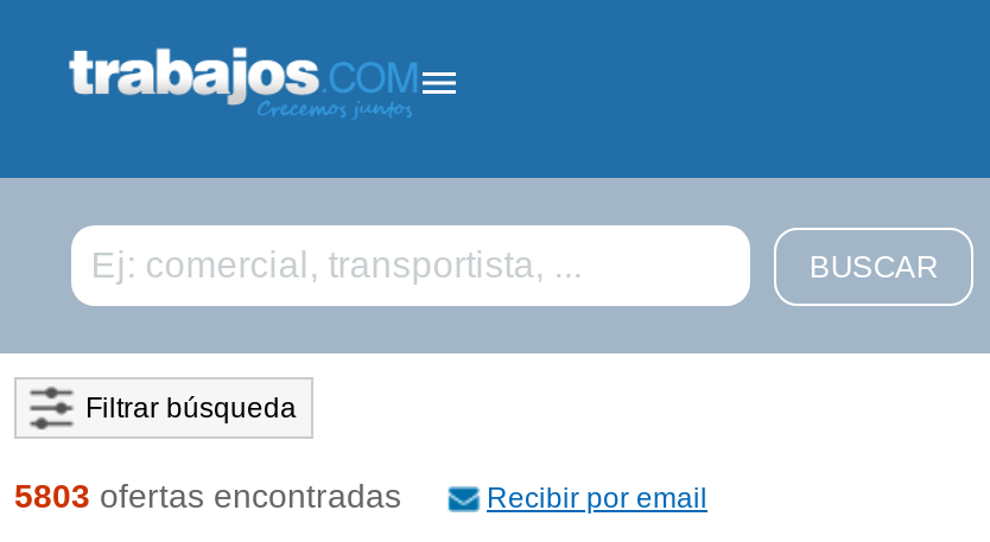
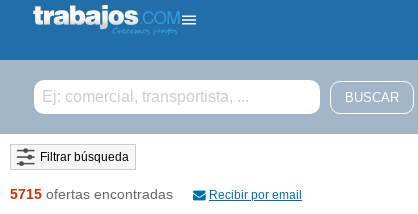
[14,477,411,515] 5803 ofertas encontradas -> [10,186,177,202] 5715 ofertas encontradas

